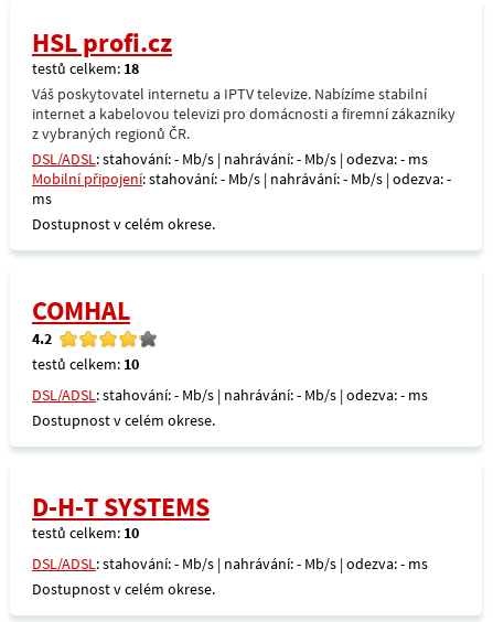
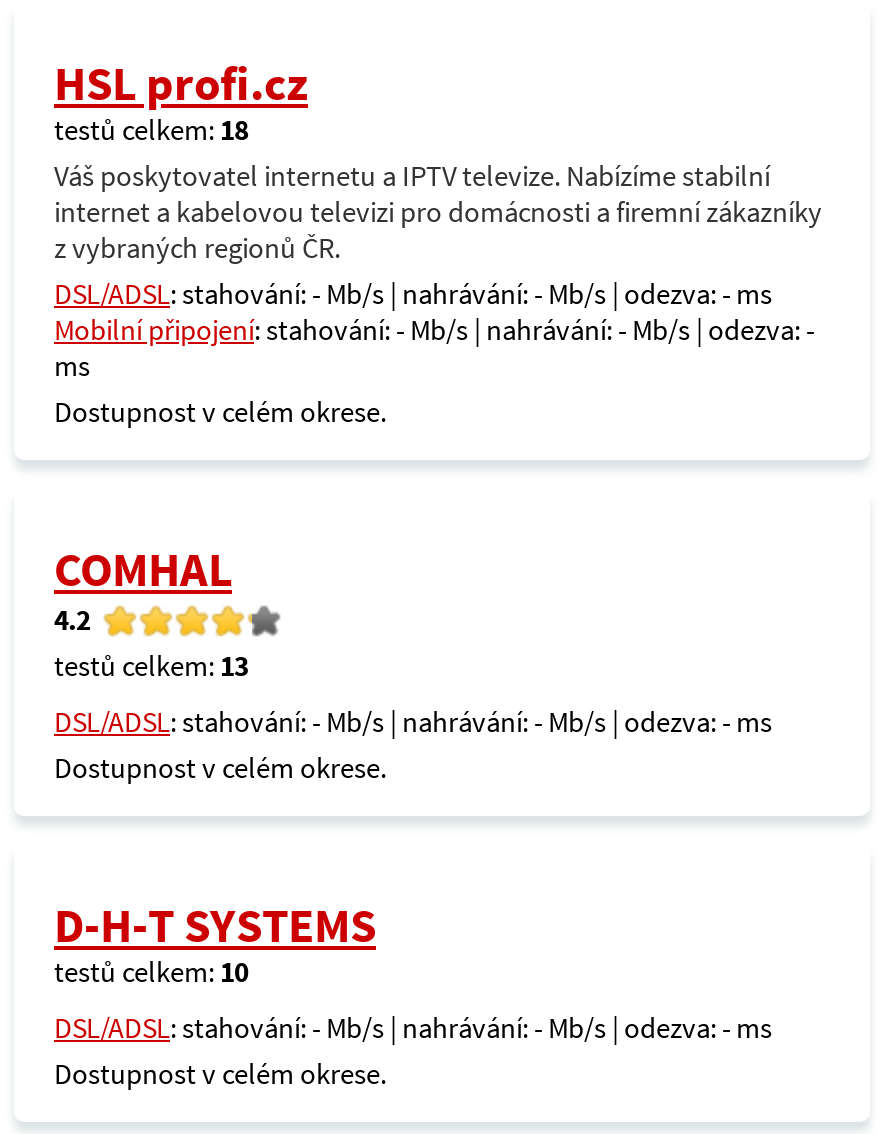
[32,354,139,374] testů celkem: 10 -> [54,648,248,684] testů celkem: 13

